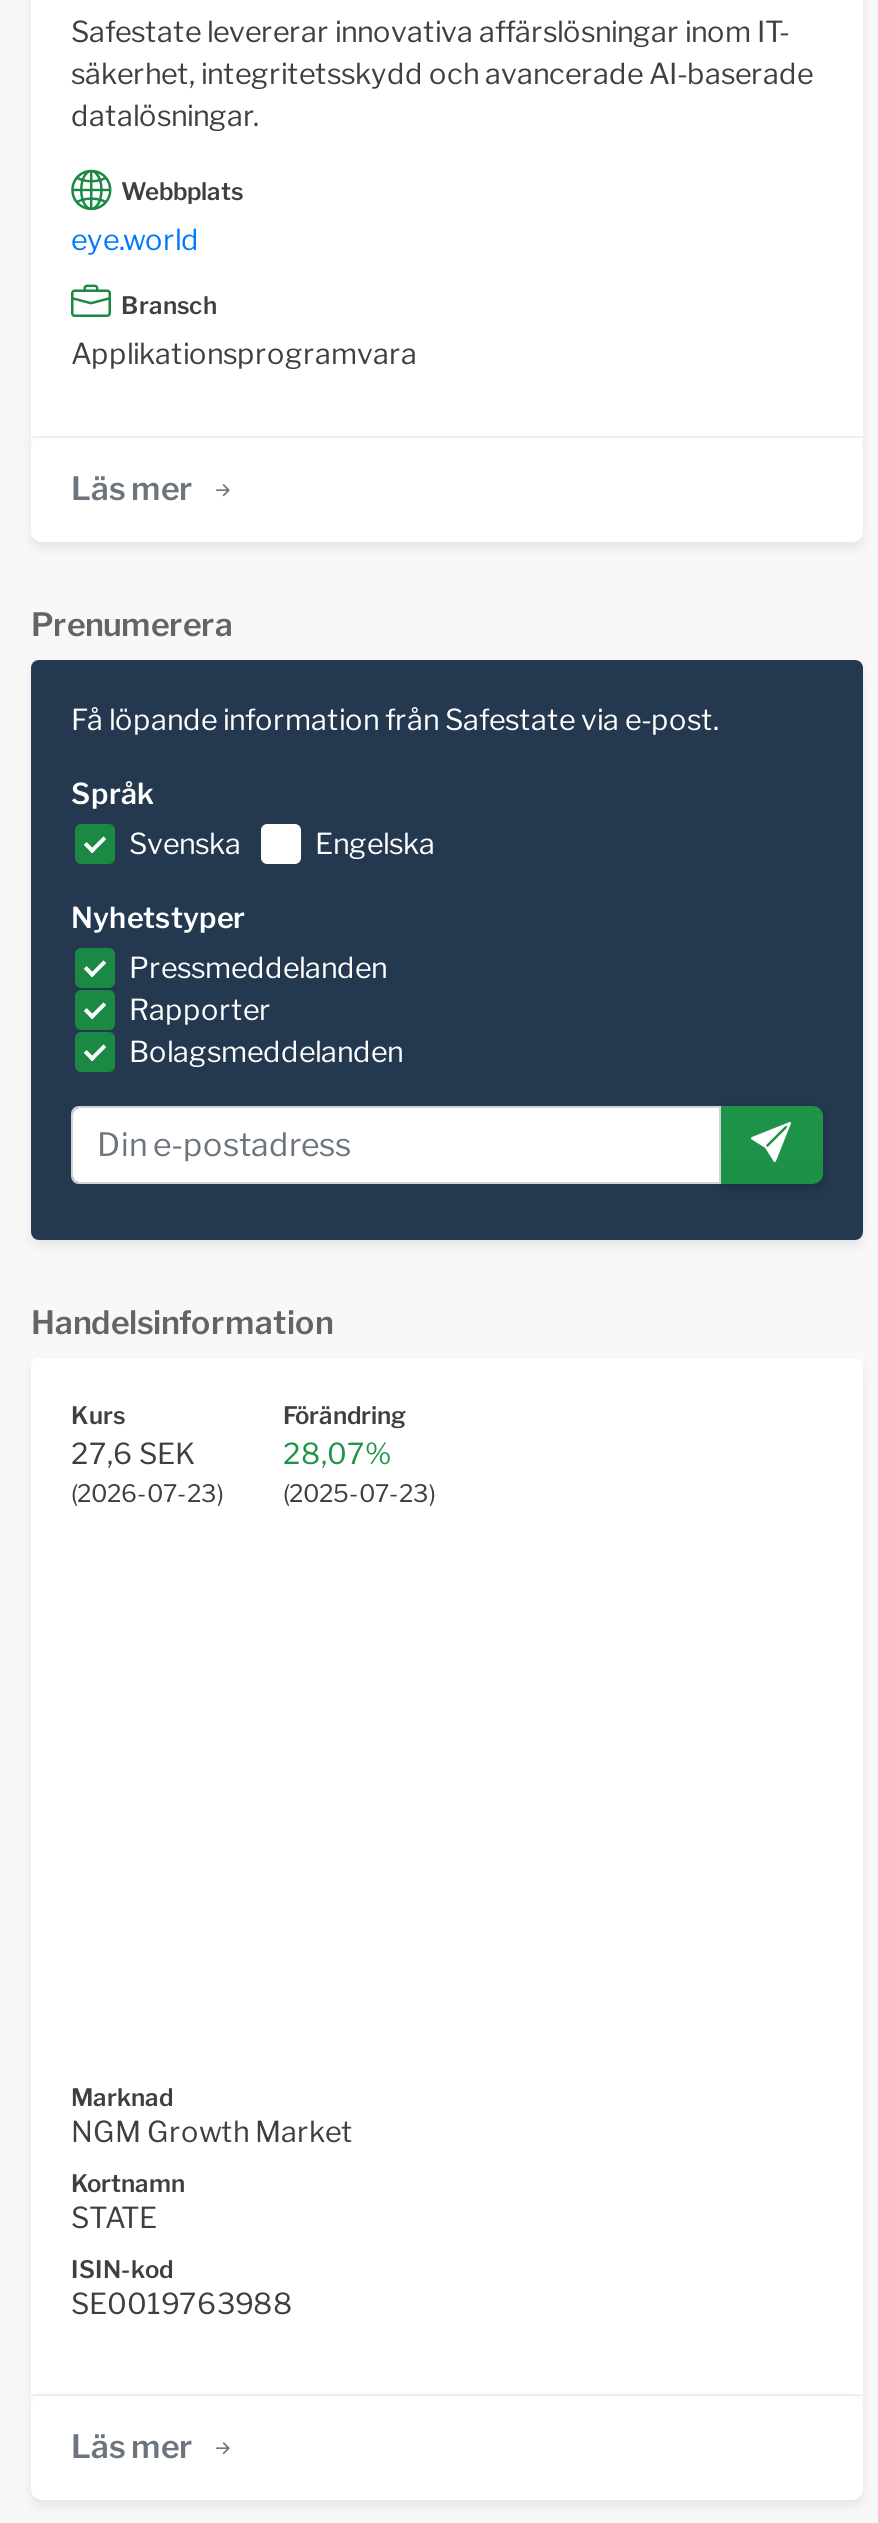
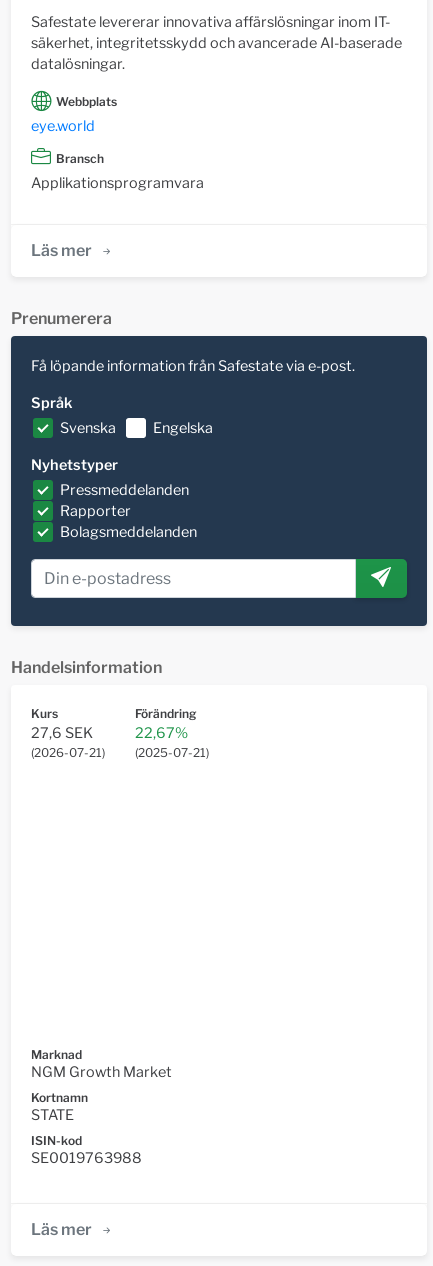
[283,1437,391,1473] 28,07% -> [135,724,188,742] 22,67%
[71,1479,223,1509] (2026-07-23) -> [31,745,105,760] (2026-07-21)
[283,1479,435,1509] (2025-07-23) -> [135,745,209,760] (2025-07-21)

